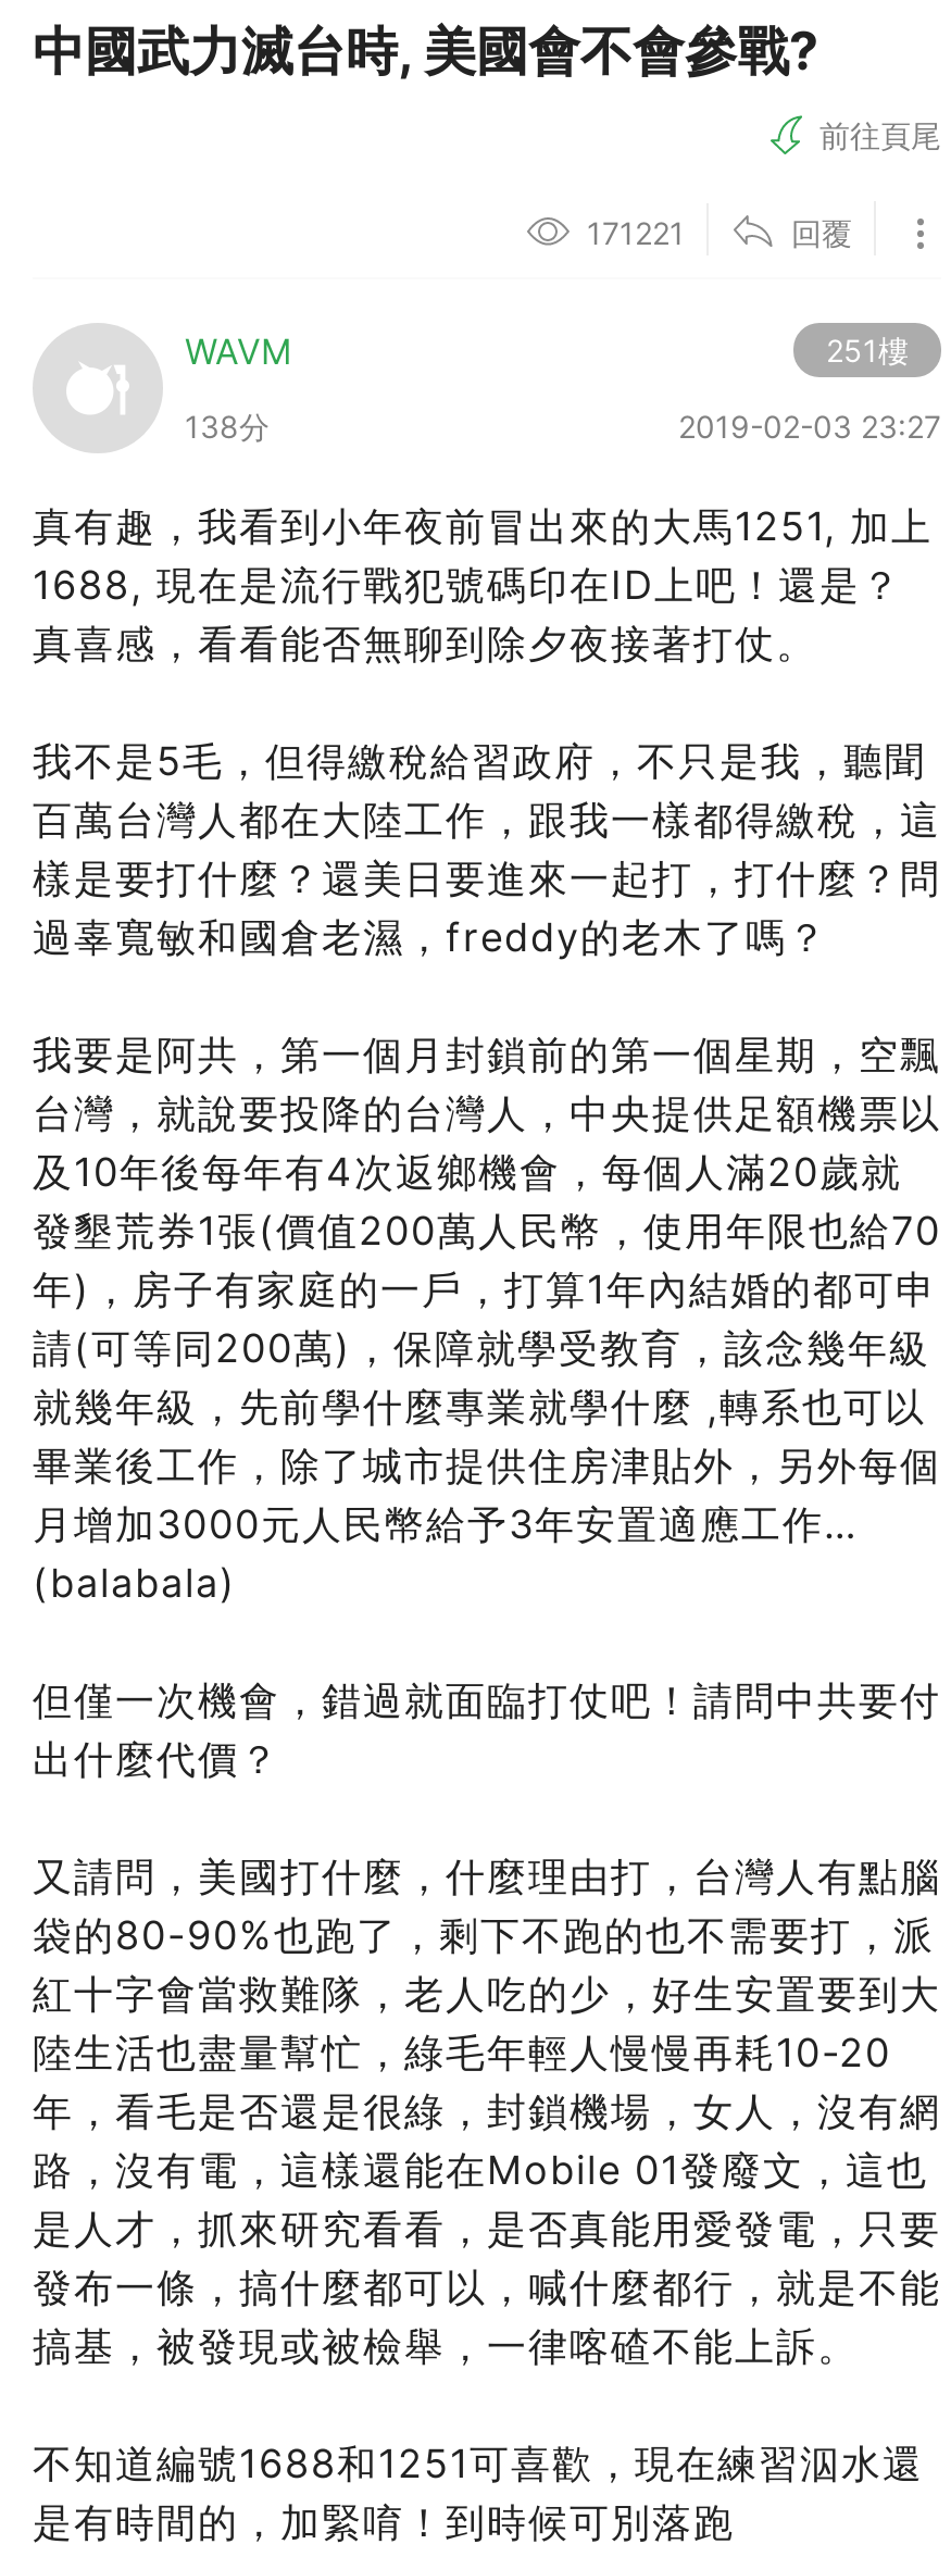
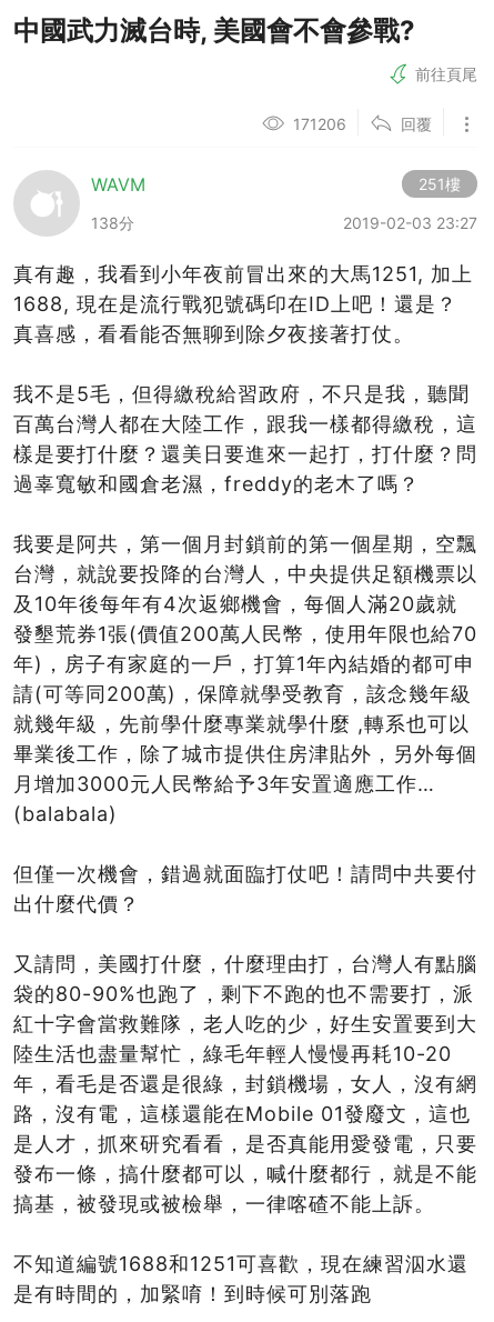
[587,214,685,251] 171221 -> [293,114,346,133] 171206

